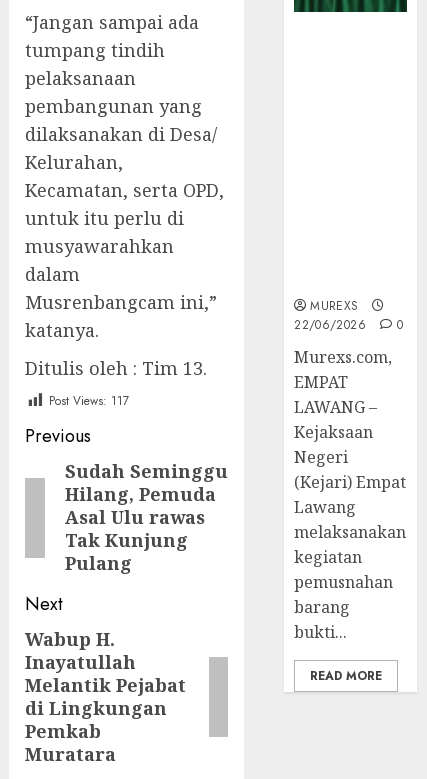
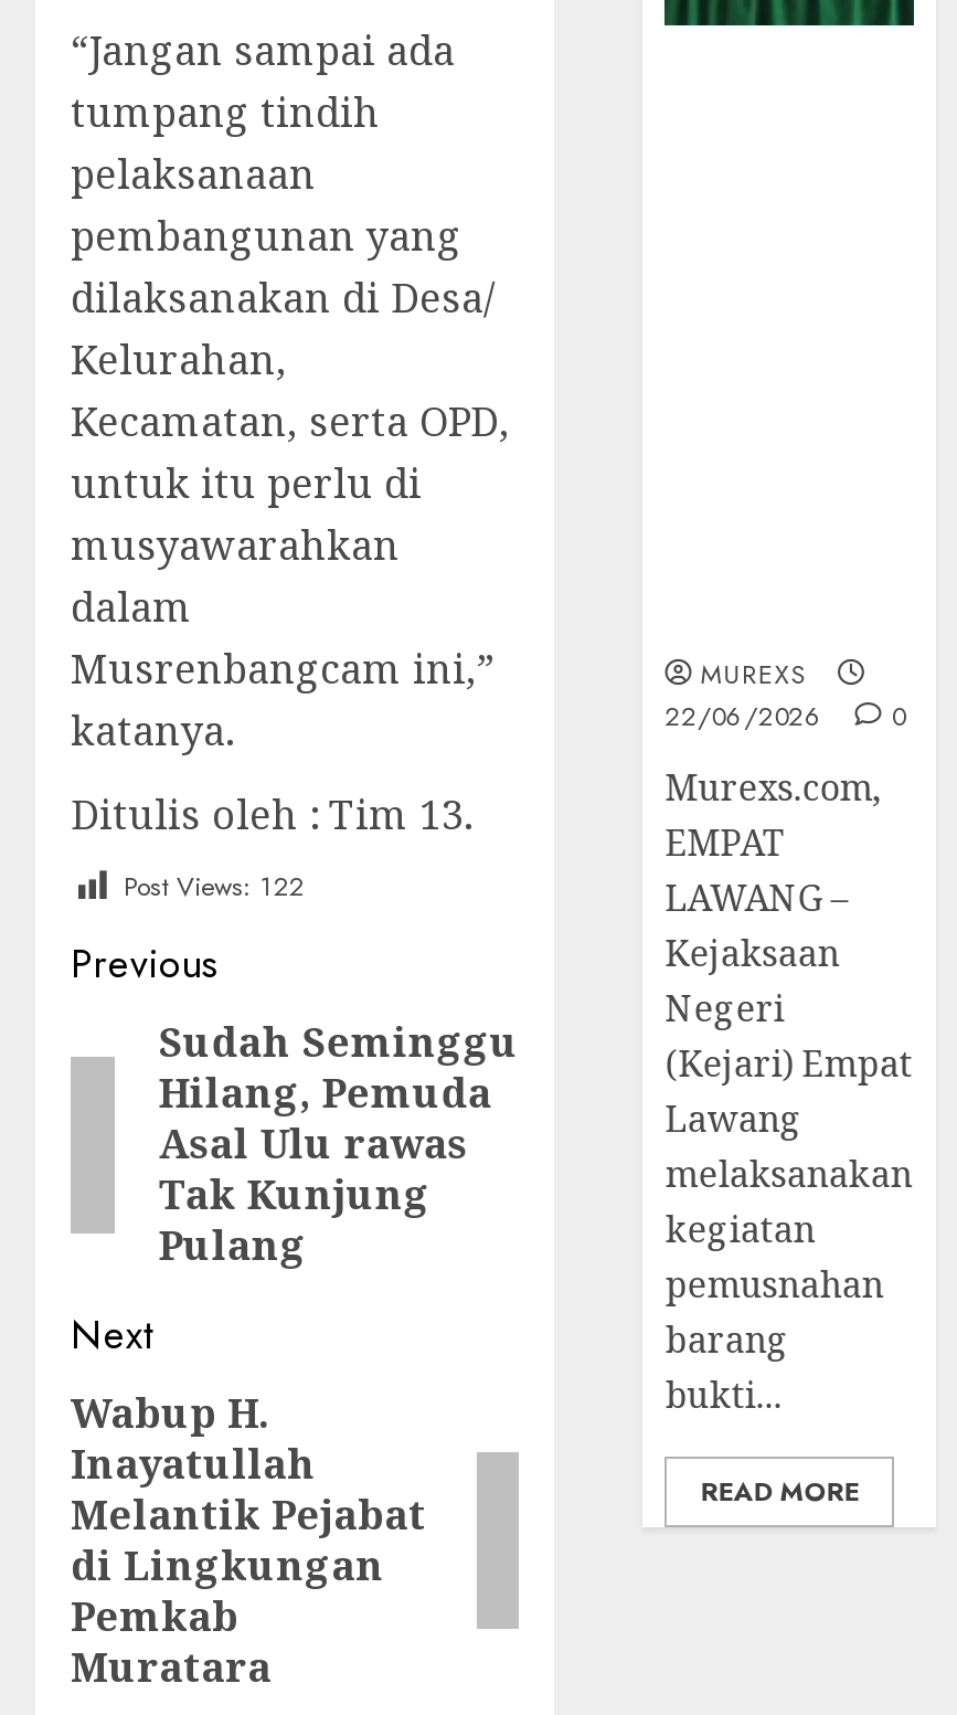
[49,392,129,410] Post Views: 117 -> [124,866,305,906] Post Views: 122

